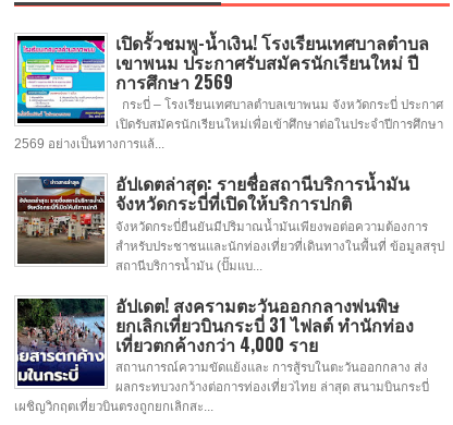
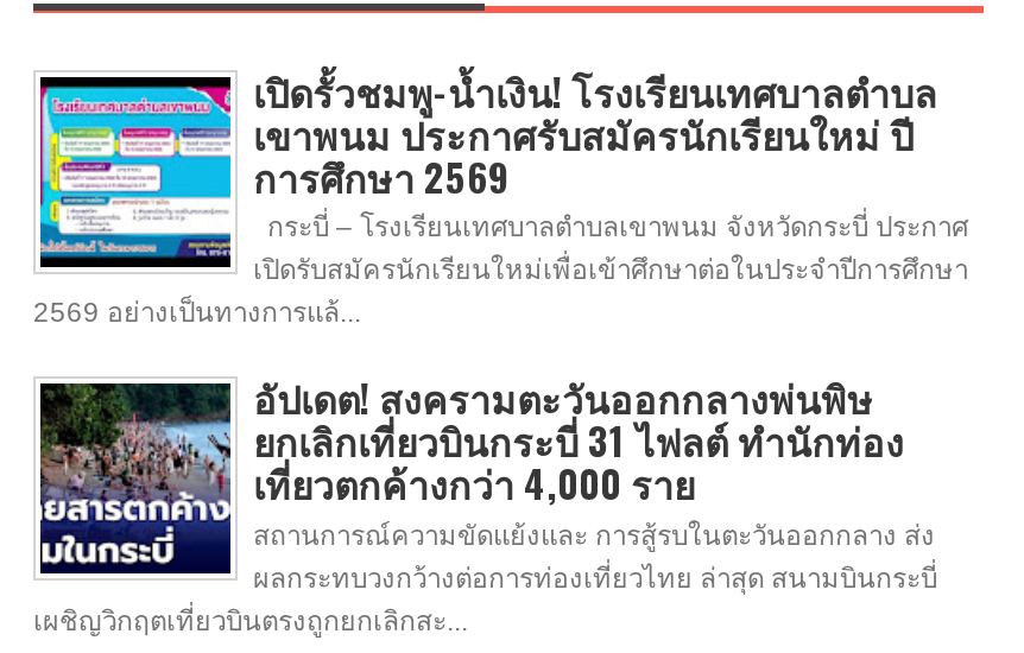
[17,171,444,272] [image] | อัปเดตล่าสุด: รายชื่อสถานีบริการน้ำมัน | จังหวัดกระบี่ที่เปิดให้บริการปกติ | จังหวัดกระบี่ยืนยันมีปริมาณน้ำมันเพียงพอต่อความต้องการ | สำหรับประชาชนและนักท่องเที่ยวที่เดินทางในพื้นที่ ข้อมูลสรุป | สถานีบริการน้ำมัน (ปั๊มแบ... -> none

